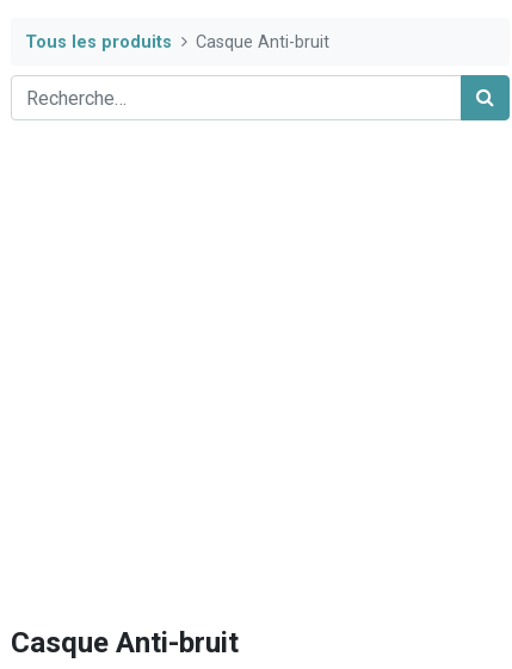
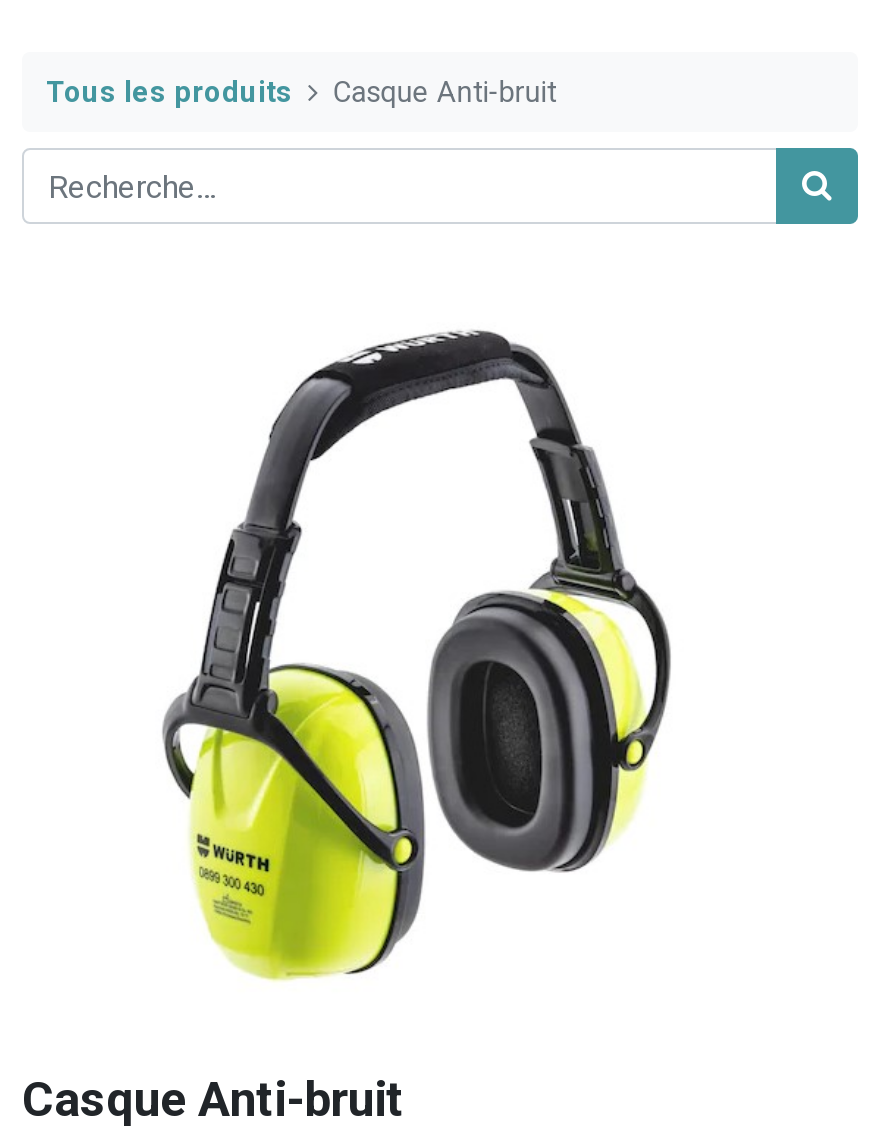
none -> [162,328,672,982] [image]

